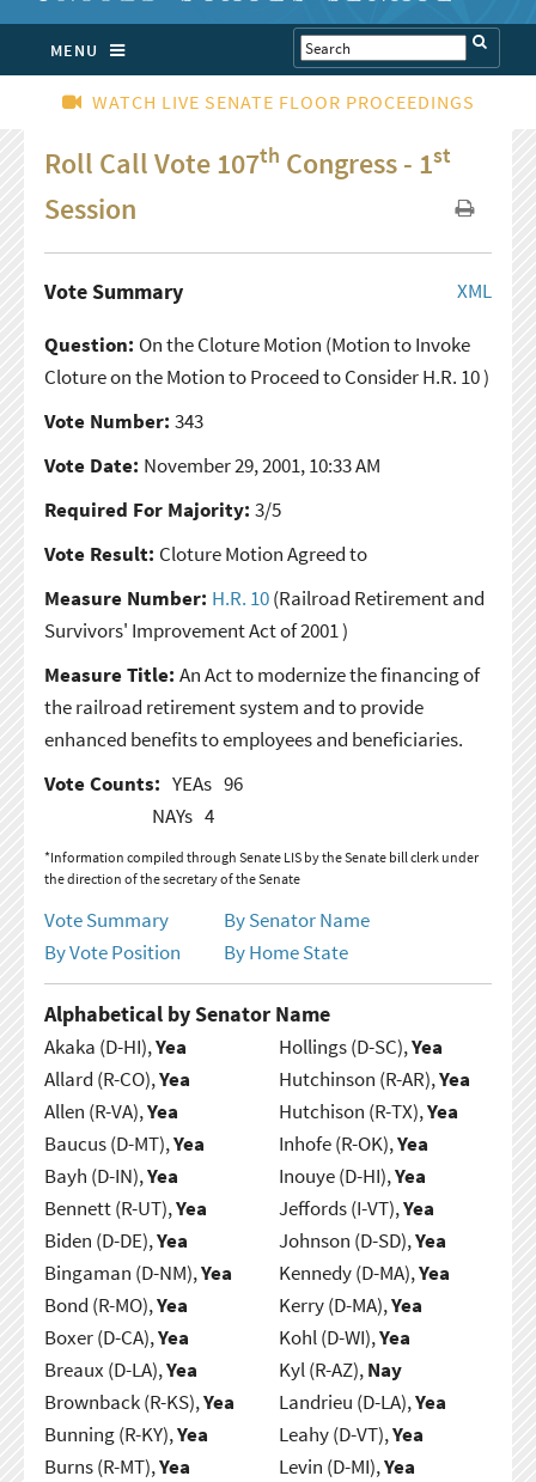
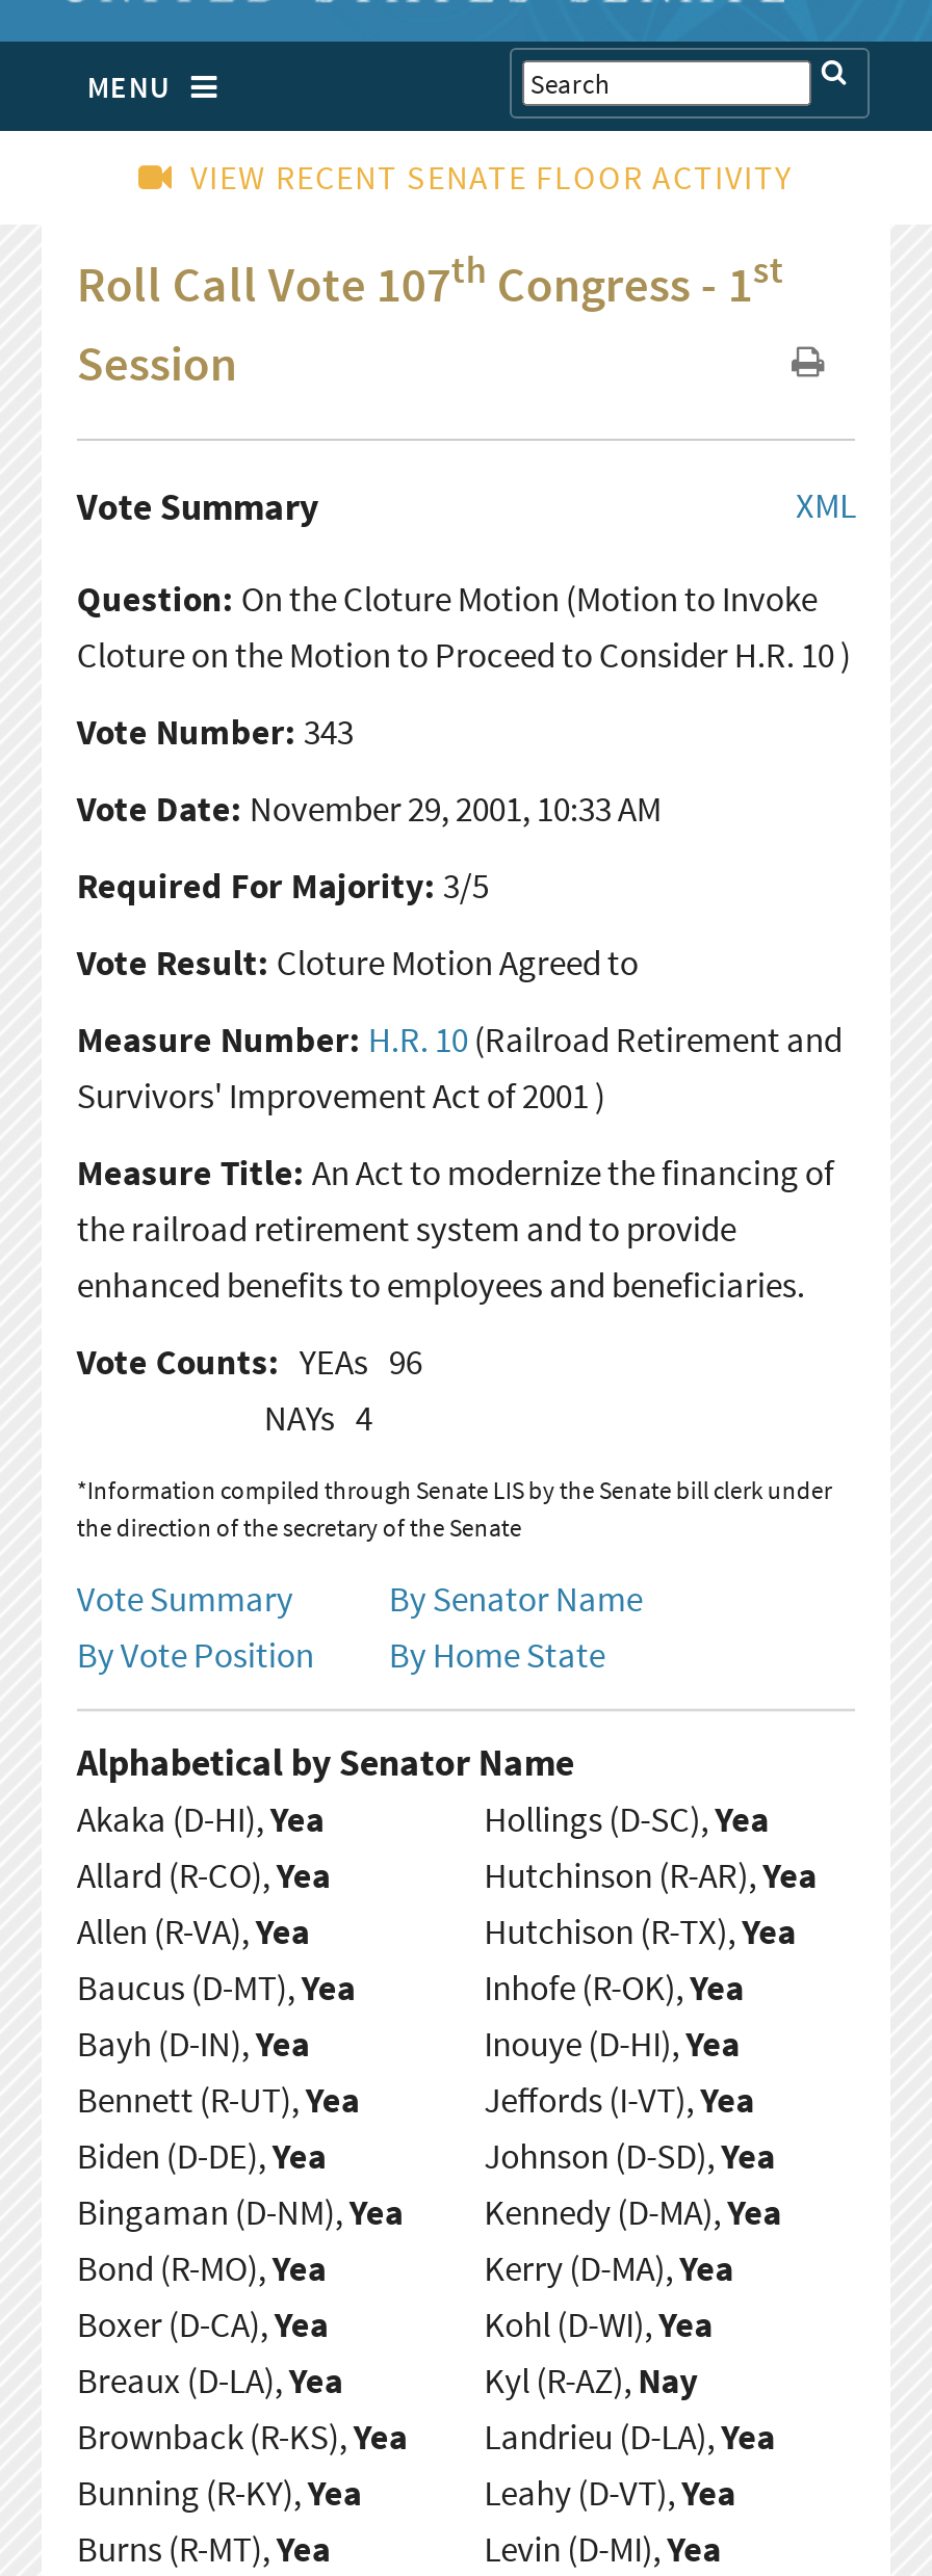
[92,90,474,114] WATCH LIVE SENATE FLOOR PROCEEDINGS -> [190,156,794,198] VIEW RECENT SENATE FLOOR ACTIVITY

